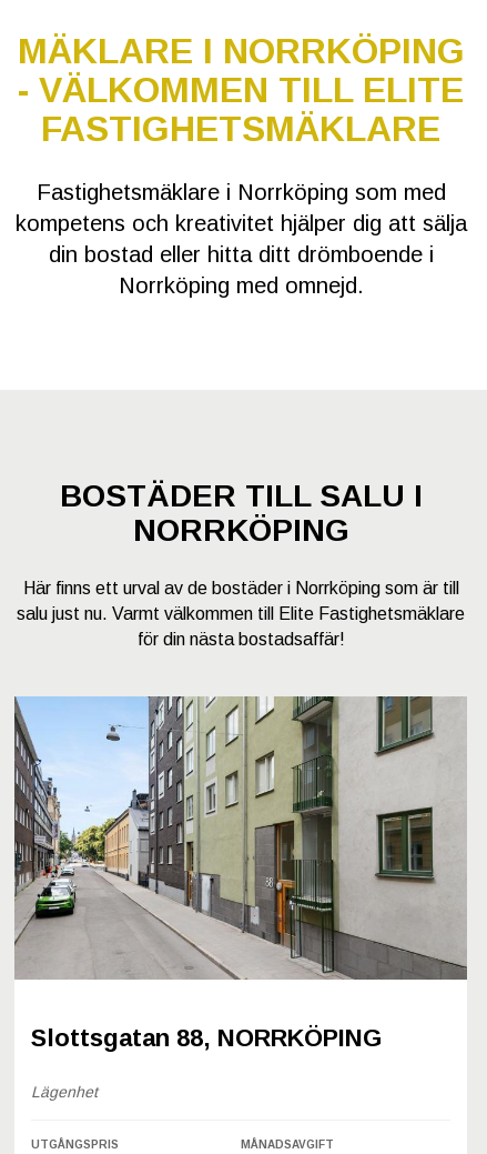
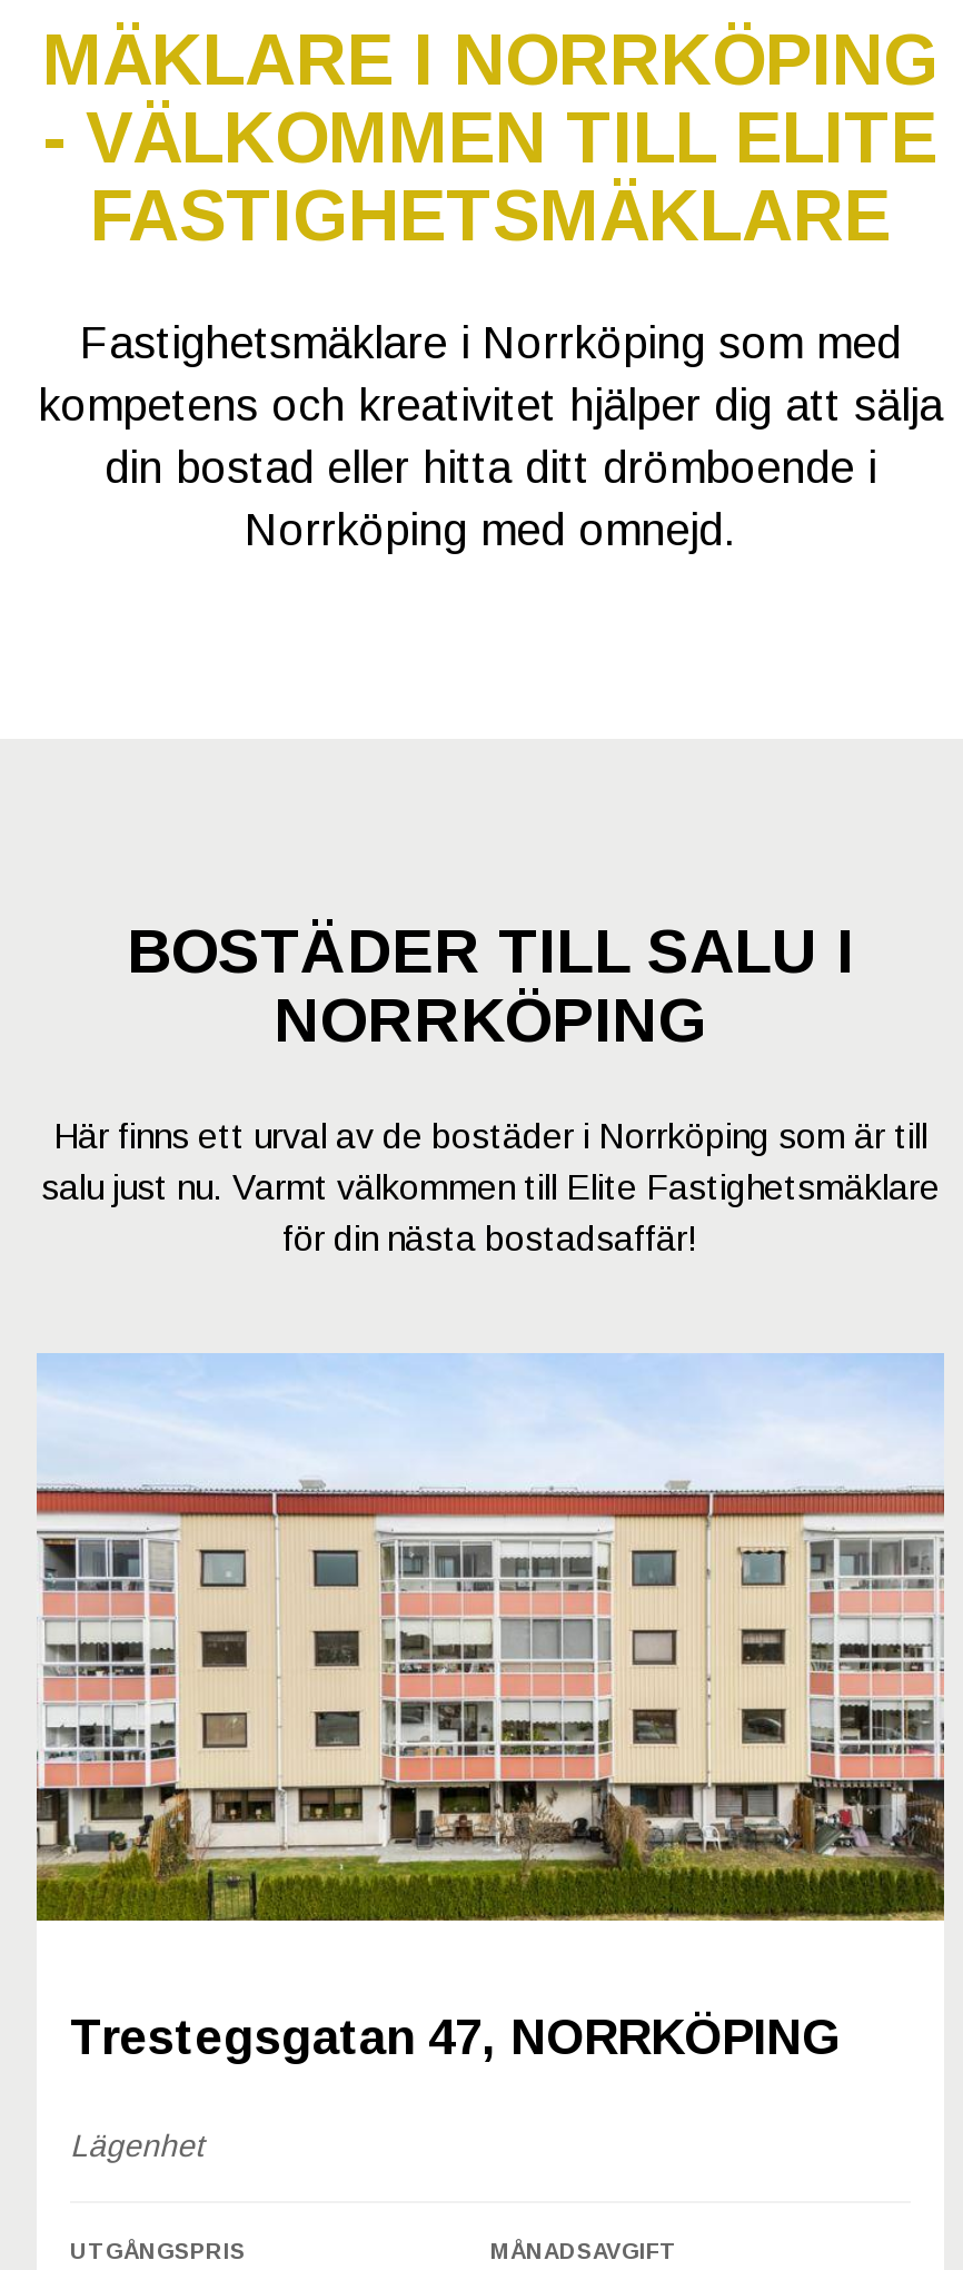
[13,695,467,1052] [image] | Slottsgatan 88, NORRKÖPING -> [34,1353,946,2065] [image] | Trestegsgatan 47, NORRKÖPING

